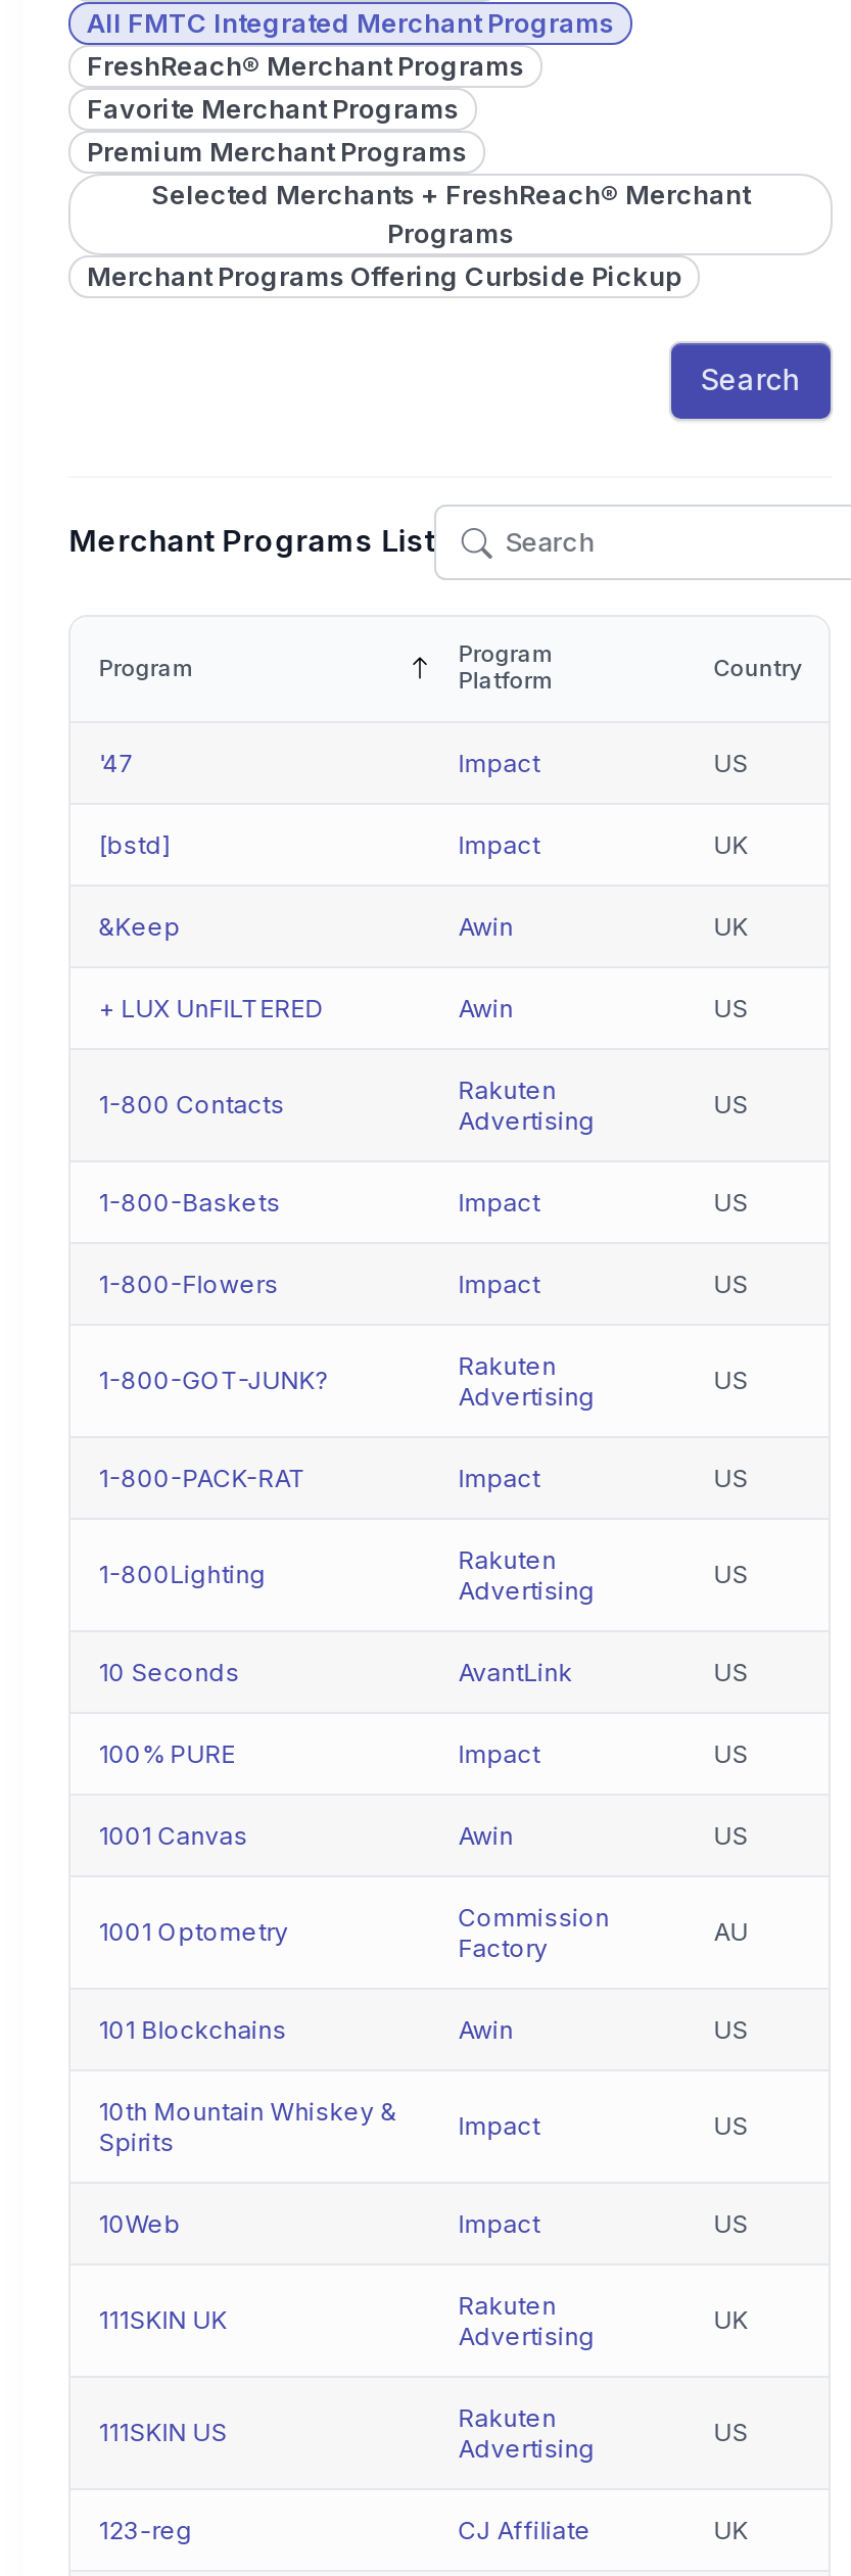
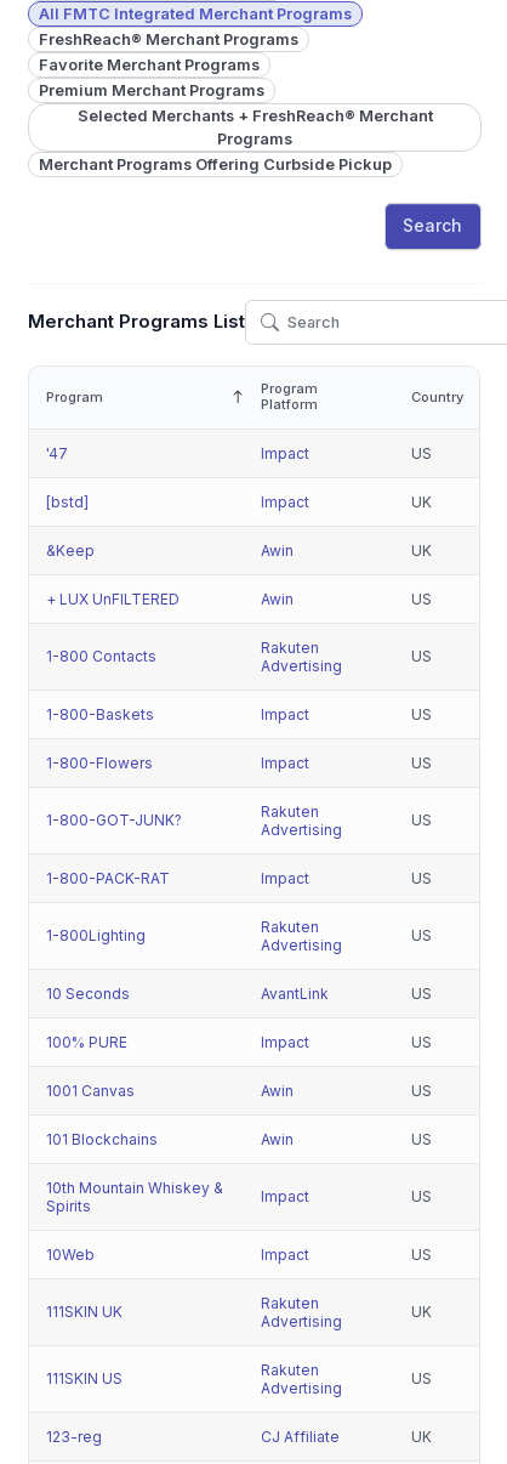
[98,1901,609,1962] 1001 Optometry | Commission | Factory -> none
[713,1915,748,1946] AU -> none

